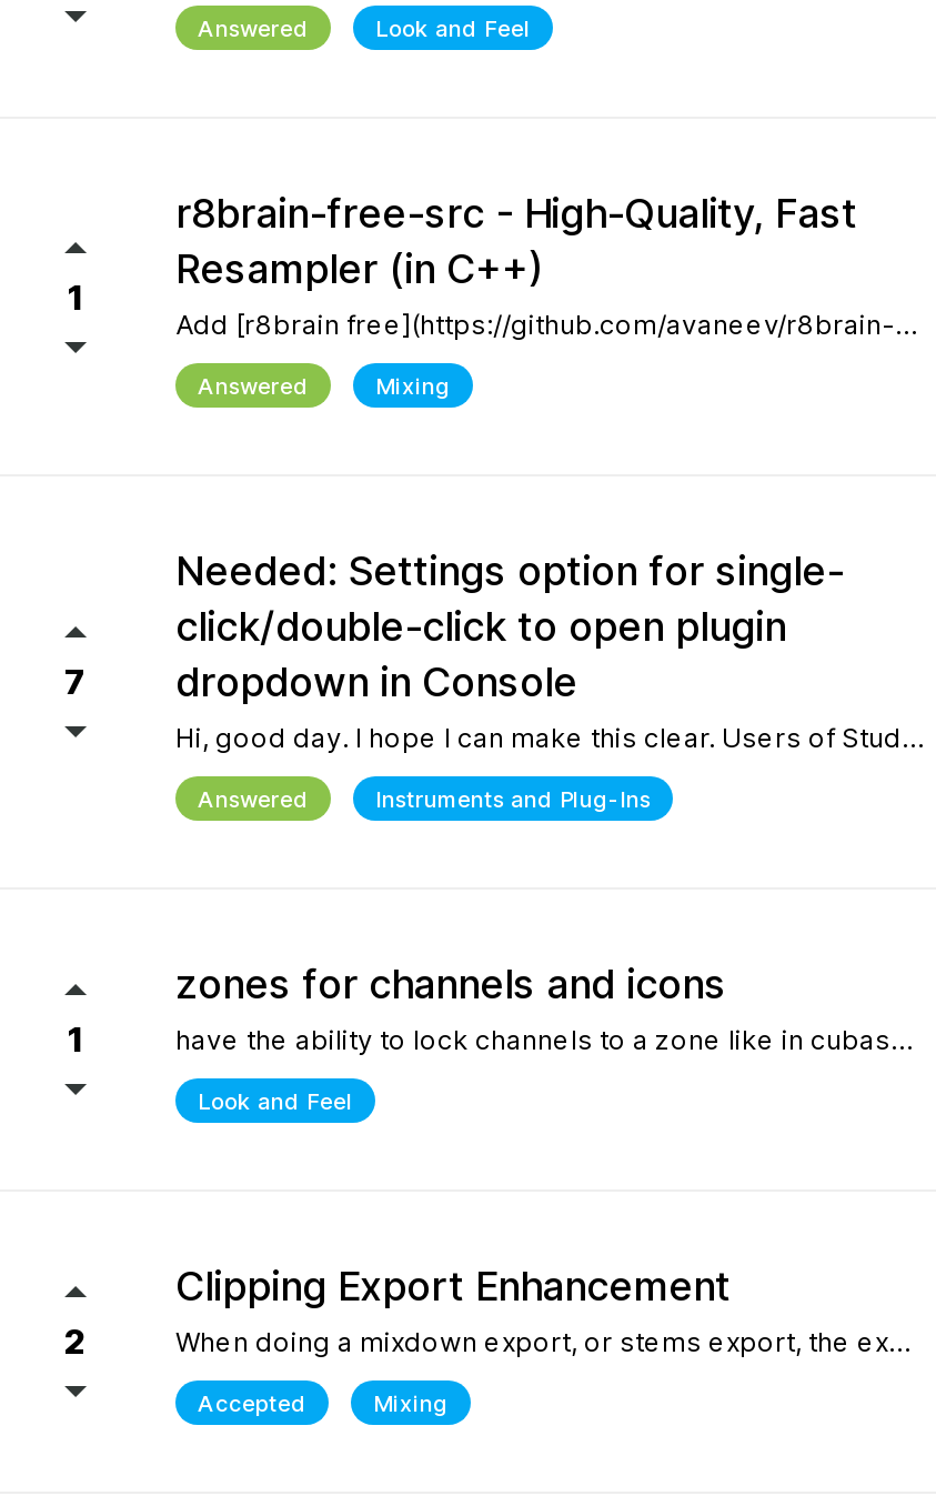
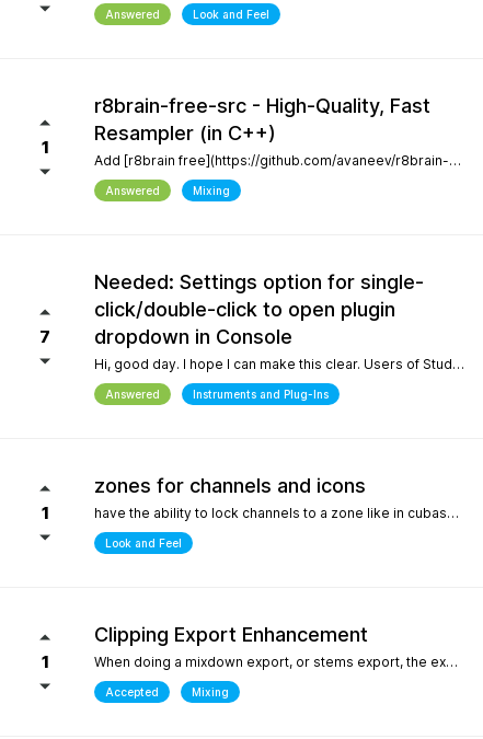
[64,1321,87,1363] 2 -> [41,651,49,672] 1

